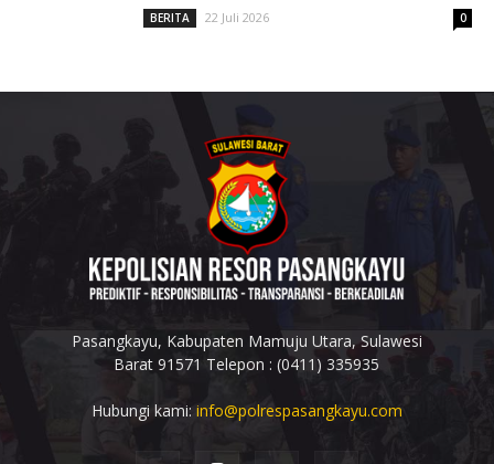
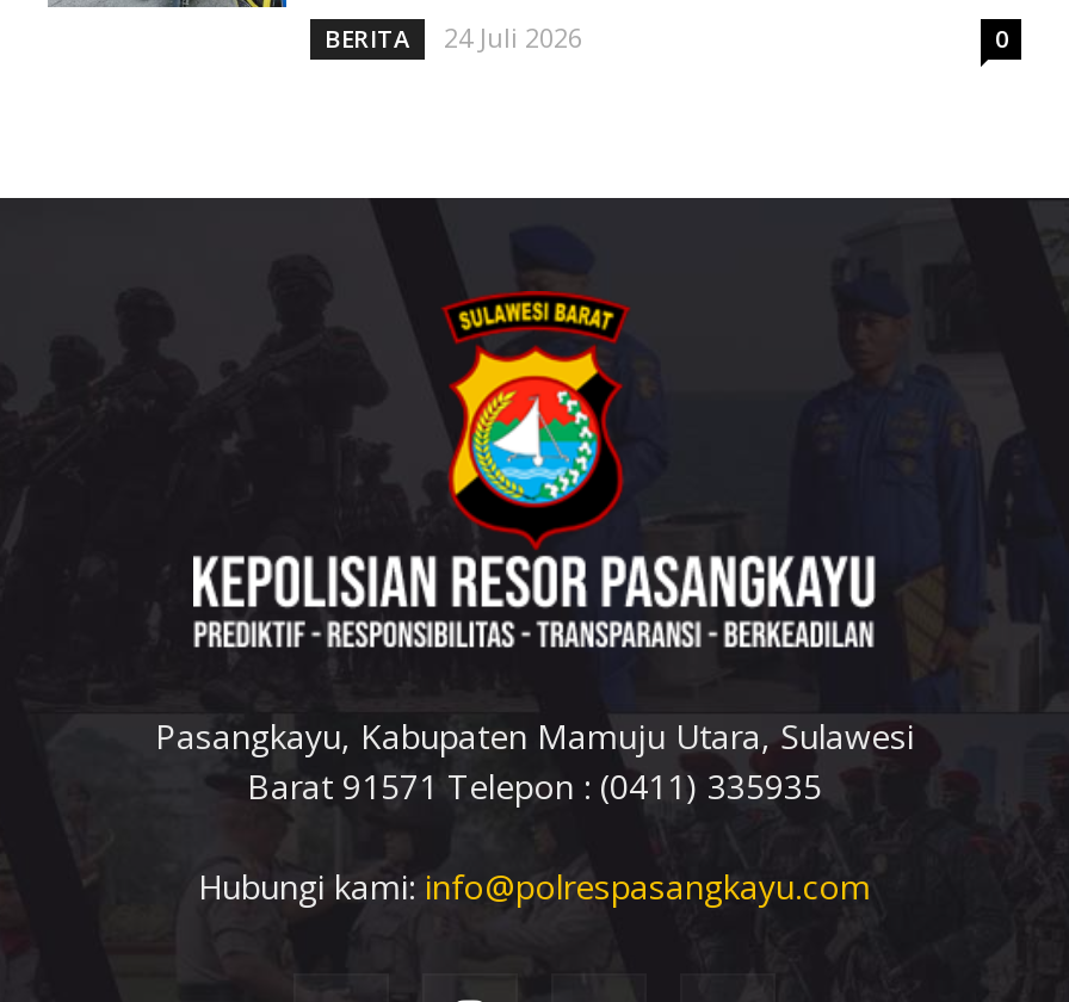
[150,9,269,25] BERITA 22 Juli 2026 -> [325,19,582,55] BERITA 24 Juli 2026

